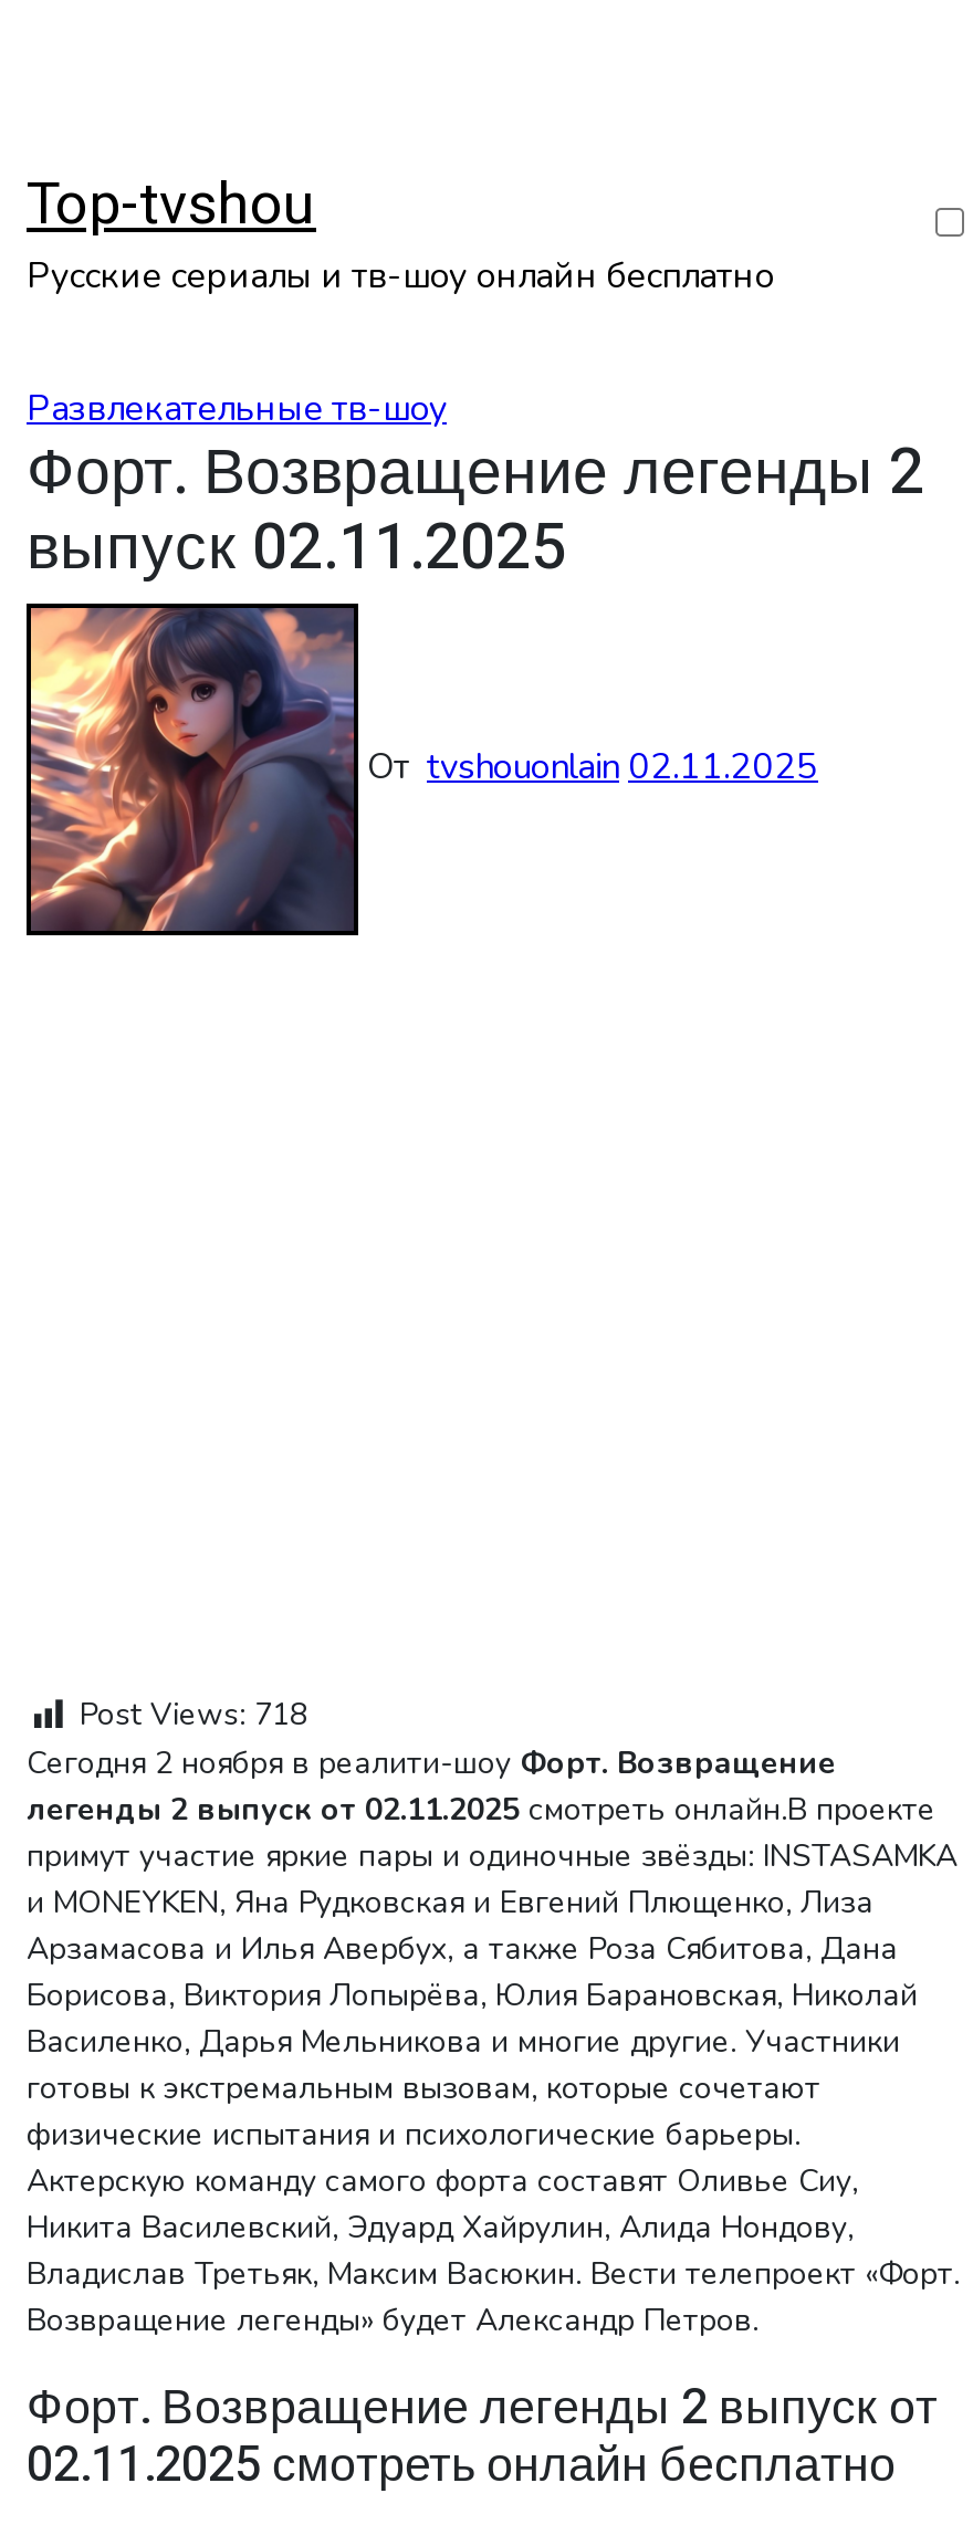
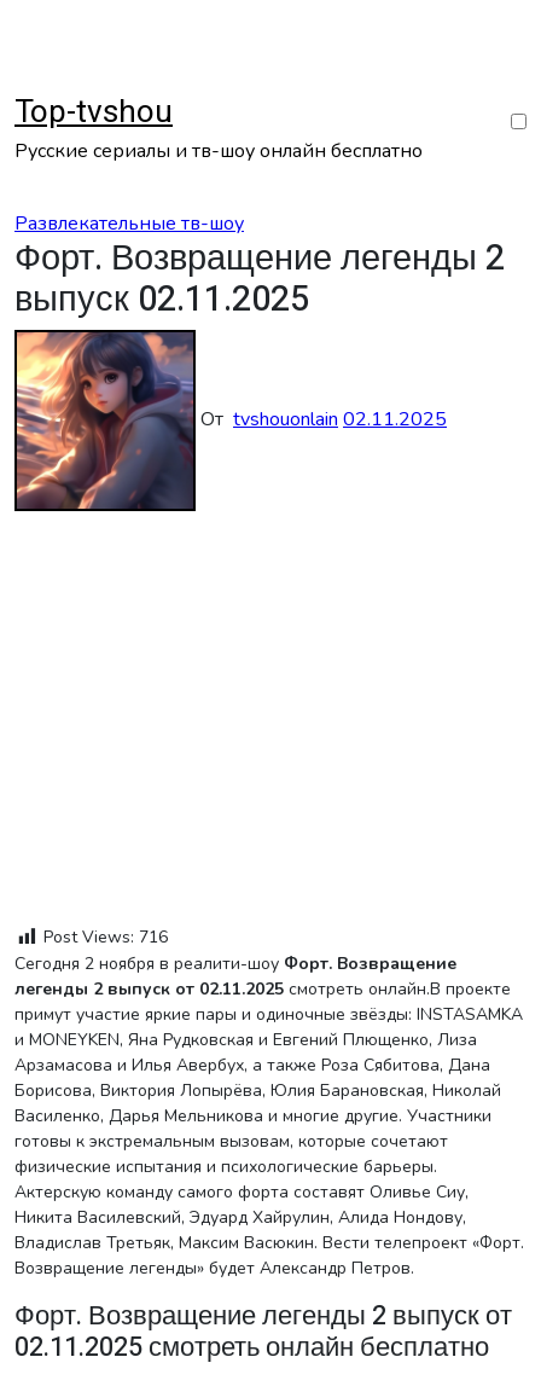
[80,1694,307,1736] Post Views: 718 -> [43,926,168,949] Post Views: 716

